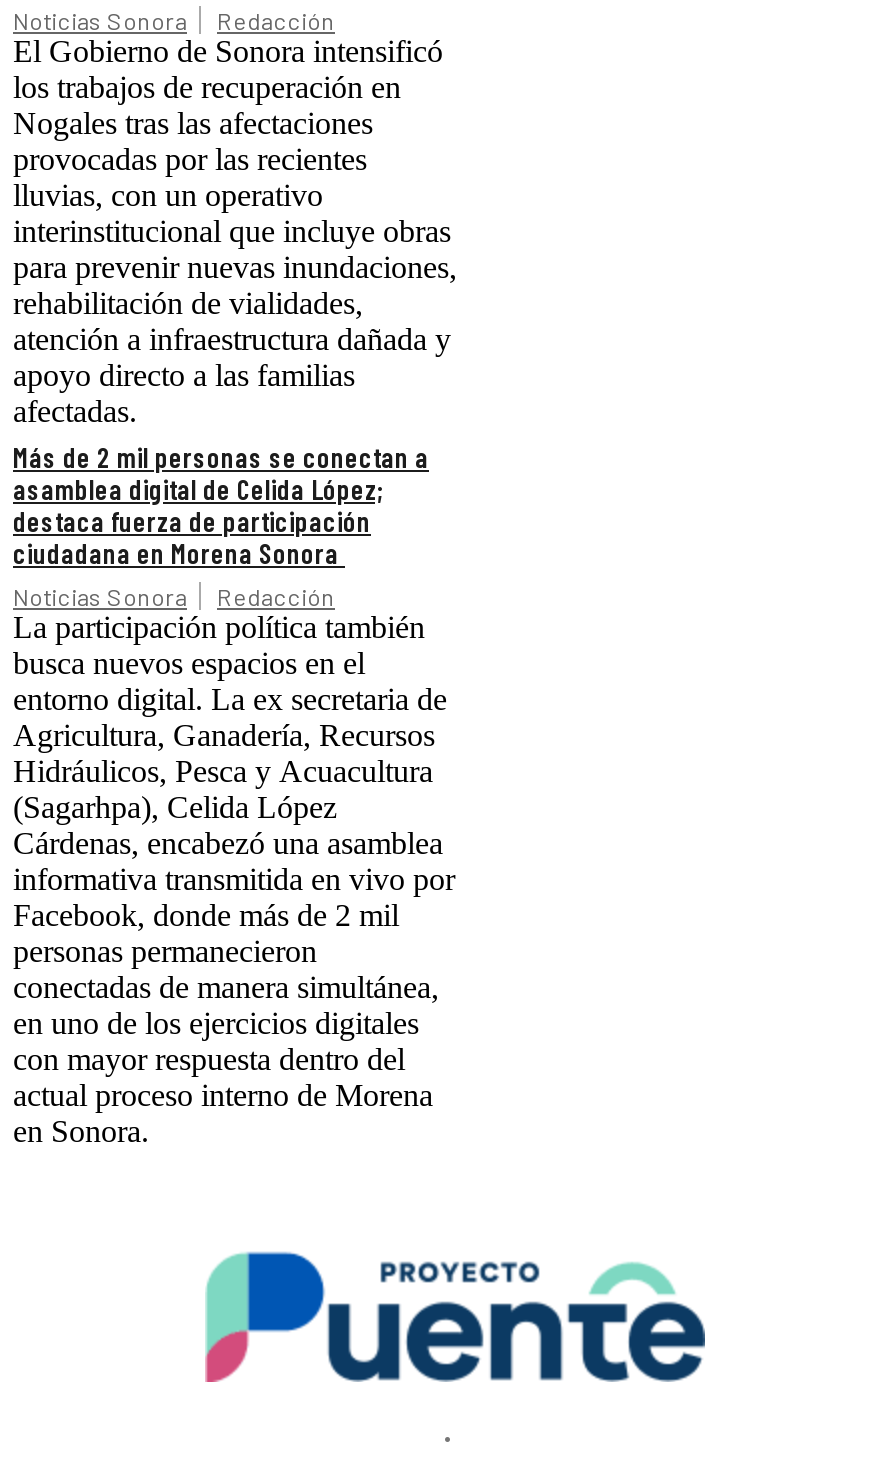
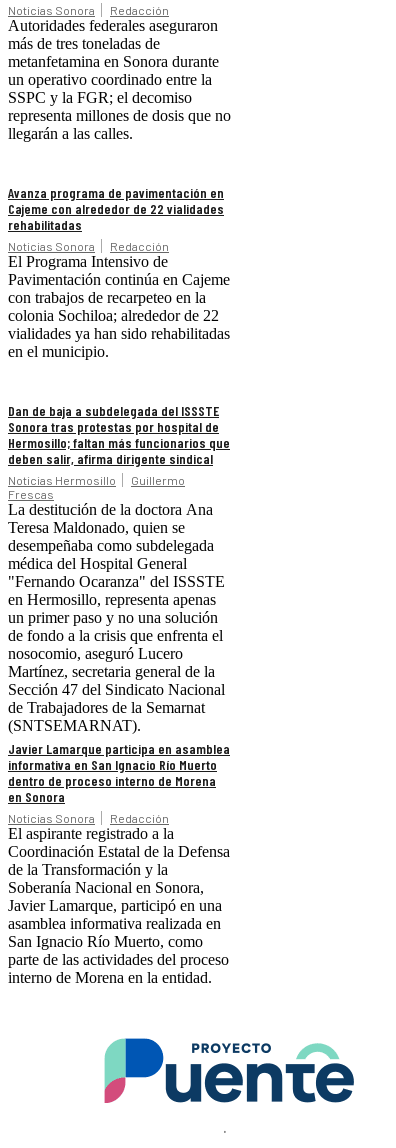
[13,35,457,571] El Gobierno de Sonora intensificó | los trabajos de recuperación en | Nogales tras las afectaciones | provocadas por las recientes | lluvias, con un operativo | interinstitucional que incluye obras | para prevenir nuevas inundaciones, | rehabilitación de vialidades, | atención a infraestructura dañada y | apoyo directo a las familias | afectadas. | Más de 2 mil personas se conectan a | asamblea digital de Celida López; | destaca fuerza de participación | ciudadana en Morena Sonora -> [8,17,231,233] Autoridades federales aseguraron | más de tres toneladas de | metanfetamina en Sonora durante | un operativo coordinado entre la | SSPC y la FGR; el decomiso | representa millones de dosis que no | llegarán a las calles. | Avanza programa de pavimentación en | Cajeme con alrededor de 22 vialidades | rehabilitadas
moved [13,583,335,611] -> [8,239,169,253]: Noticias Sonora | Redacción
[13,611,455,1149] La participación política también | busca nuevos espacios en el | entorno digital. La ex secretaria de | Agricultura, Ganadería, Recursos | Hidráulicos, Pesca y Acuacultura | (Sagarhpa), Celida López | Cárdenas, encabezó una asamblea | informativa transmitida en vivo por | Facebook, donde más de 2 mil | personas permanecieron | conectadas de manera simultánea, | en uno de los ejercicios digitales | con mayor respuesta dentro del | actual proceso interno de Morena | en Sonora. -> [8,253,230,986] El Programa Intensivo de | Pavimentación continúa en Cajeme | con trabajos de recarpeteo en la | colonia Sochiloa; alrededor de 22 | vialidades ya han sido rehabilitadas | en el municipio. | Dan de baja a subdelegada del ISSSTE | Sonora tras protestas por hospital de | Hermosillo; faltan más funcionarios que | deben salir, afirma dirigente sindical | Noticias Hermosillo | Guillermo | Frescas | La destitución de la doctora Ana | Teresa Maldonado, quien se | desempeñaba como subdelegada | médica del Hospital General | "Fernando Ocaranza" del ISSSTE | en Hermosillo, representa apenas | un primer paso y no una solución | de fondo a la crisis que enfrenta el | nosocomio, aseguró Lucero | Martínez, secretaria general de la | Sección 47 del Sindicato Nacional | de Trabajadores de la Semarnat | (SNTSEMARNAT). | Javier Lamarque participa en asamblea | informativa en San Ignacio Río Muerto | dentro de proceso interno de Morena | en Sonora | Noticias Sonora | Redacción | El aspirante registrado a la | Coordinación Estatal de la Defensa | de la Transformación y la | Soberanía Nacional en Sonora, | Javier Lamarque, participó en una | asamblea informativa realizada en | San Ignacio Río Muerto, como | parte de las actividades del proceso | interno de Morena en la entidad.

